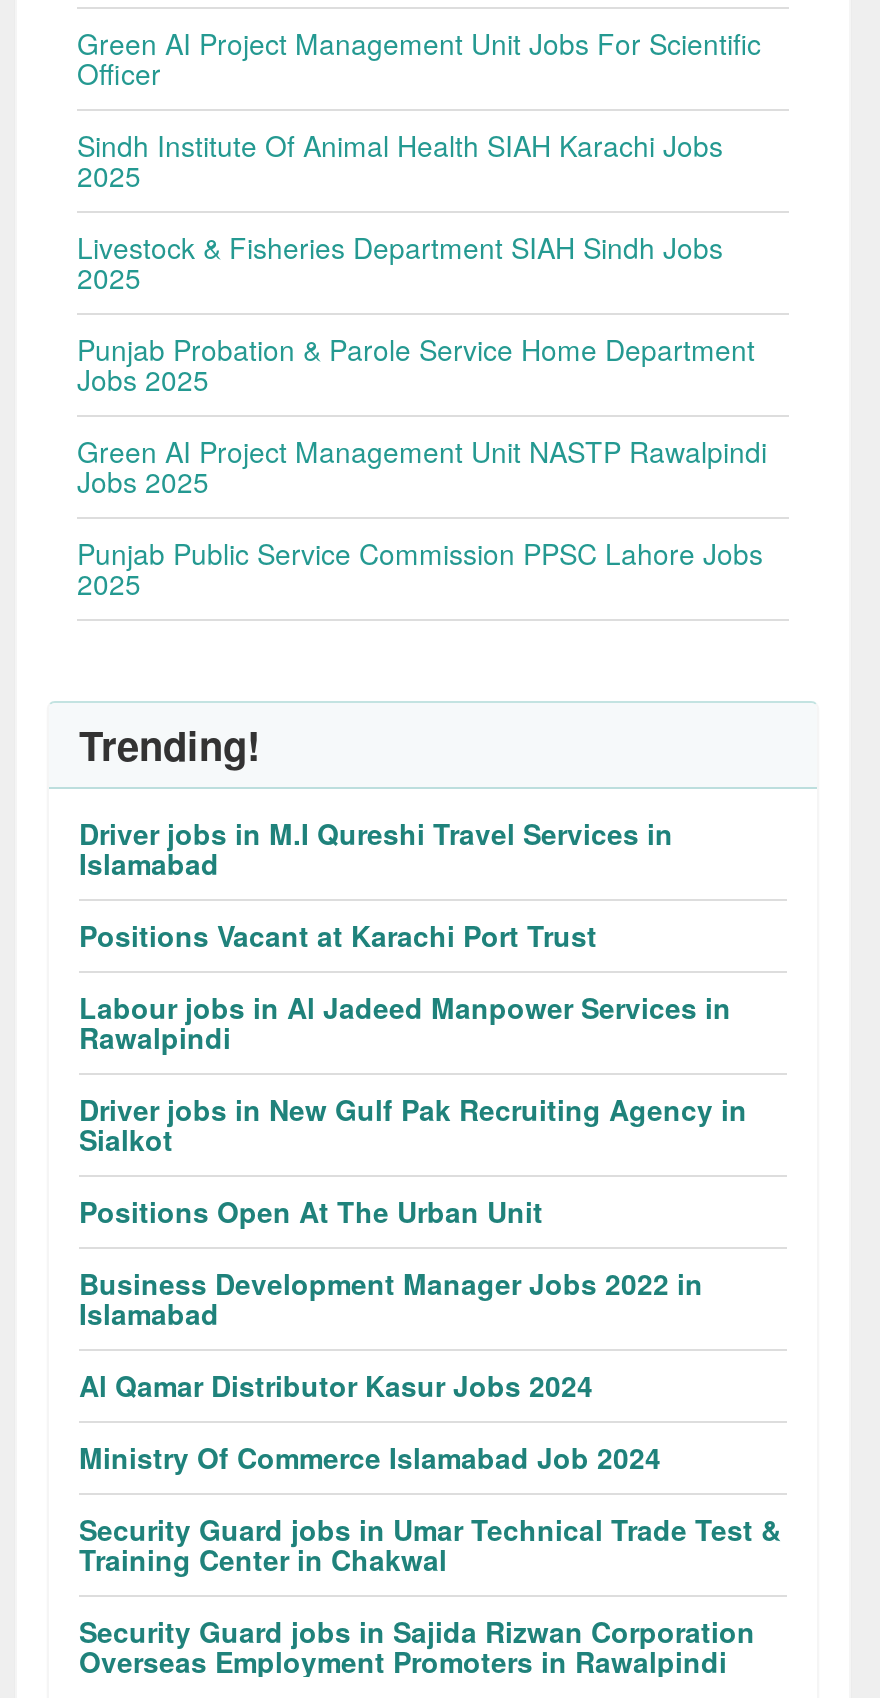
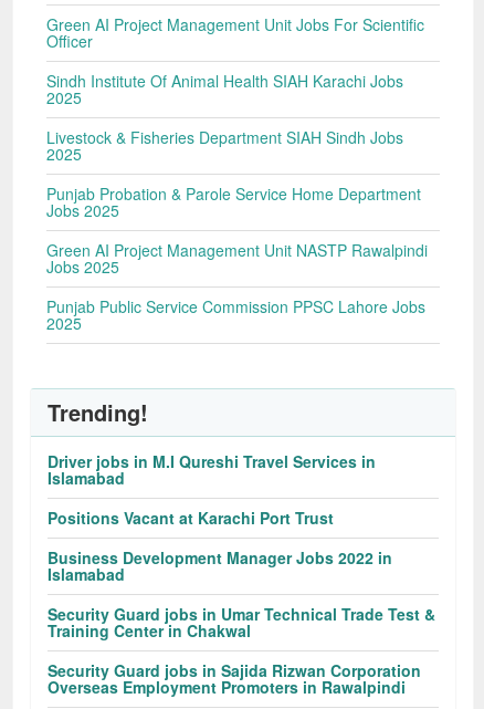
[79,987,747,1231] Labour jobs in Al Jadeed Manpower Services in | Rawalpindi | Driver jobs in New Gulf Pak Recruiting Agency in | Sialkot | Positions Open At The Urban Unit -> none
[79,1365,661,1477] Al Qamar Distributor Kasur Jobs 2024 | Ministry Of Commerce Islamabad Job 2024 -> none

